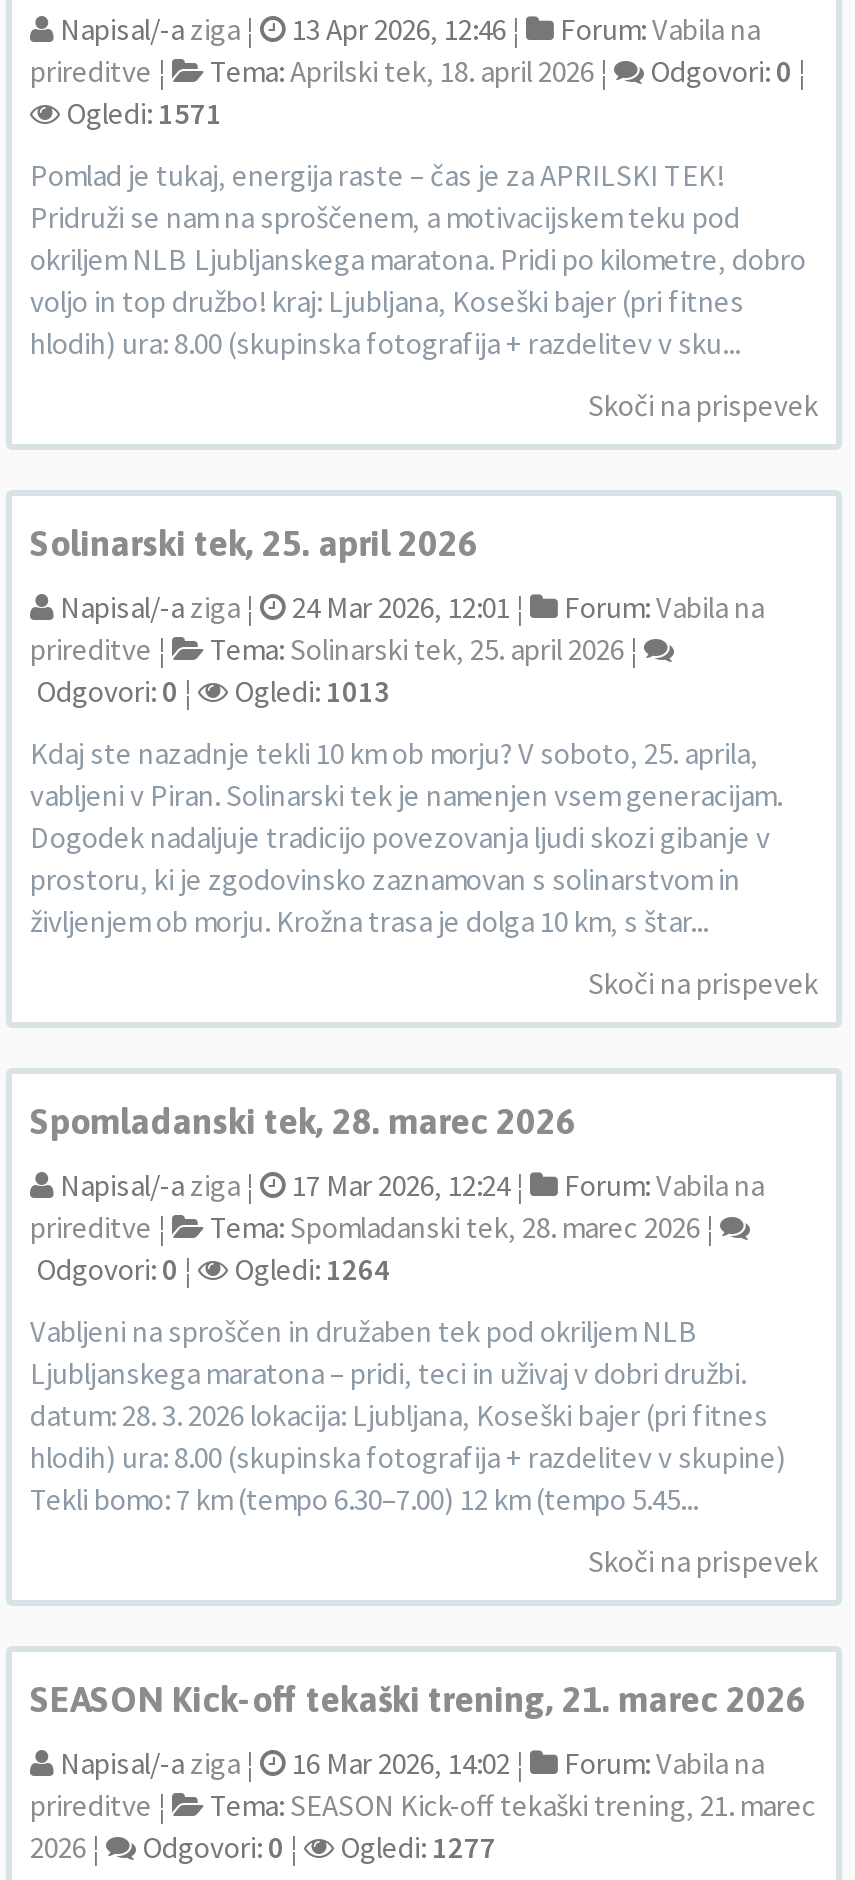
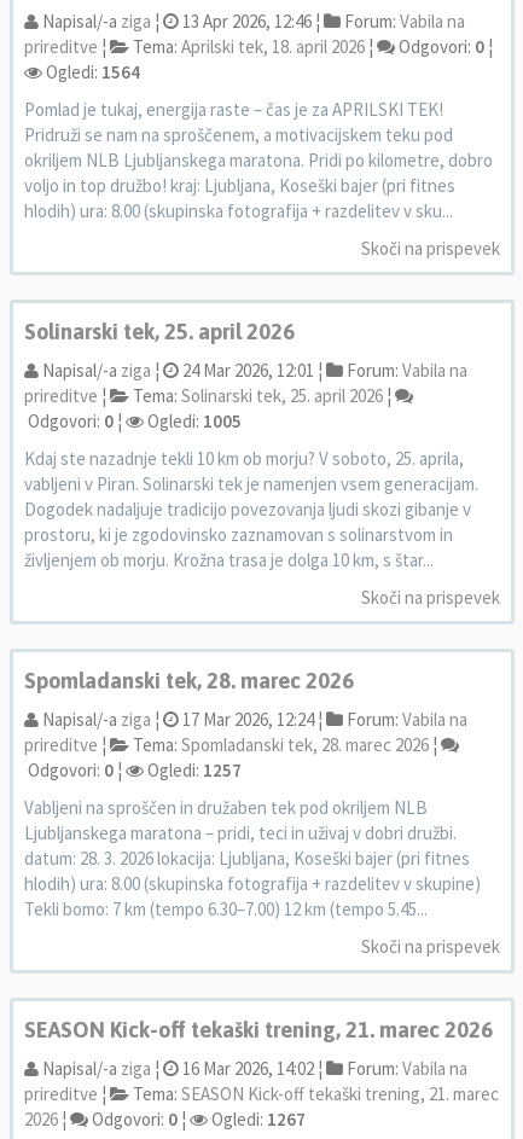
[60,94,222,132] Ogledi: 1571 -> [42,60,140,83] Ogledi: 1564
[30,672,390,710] Odgovori: 0 ¦ Ogledi: 1013 -> [24,409,242,432] Odgovori: 0 ¦ Ogledi: 1005
[30,1250,390,1288] Odgovori: 0 ¦ Ogledi: 1264 -> [24,759,242,781] Odgovori: 0 ¦ Ogledi: 1257
[30,1828,496,1866] 2026 ¦ Odgovori: 0 ¦ Ogledi: 1277 -> [24,1108,306,1131] 2026 ¦ Odgovori: 0 ¦ Ogledi: 1267

